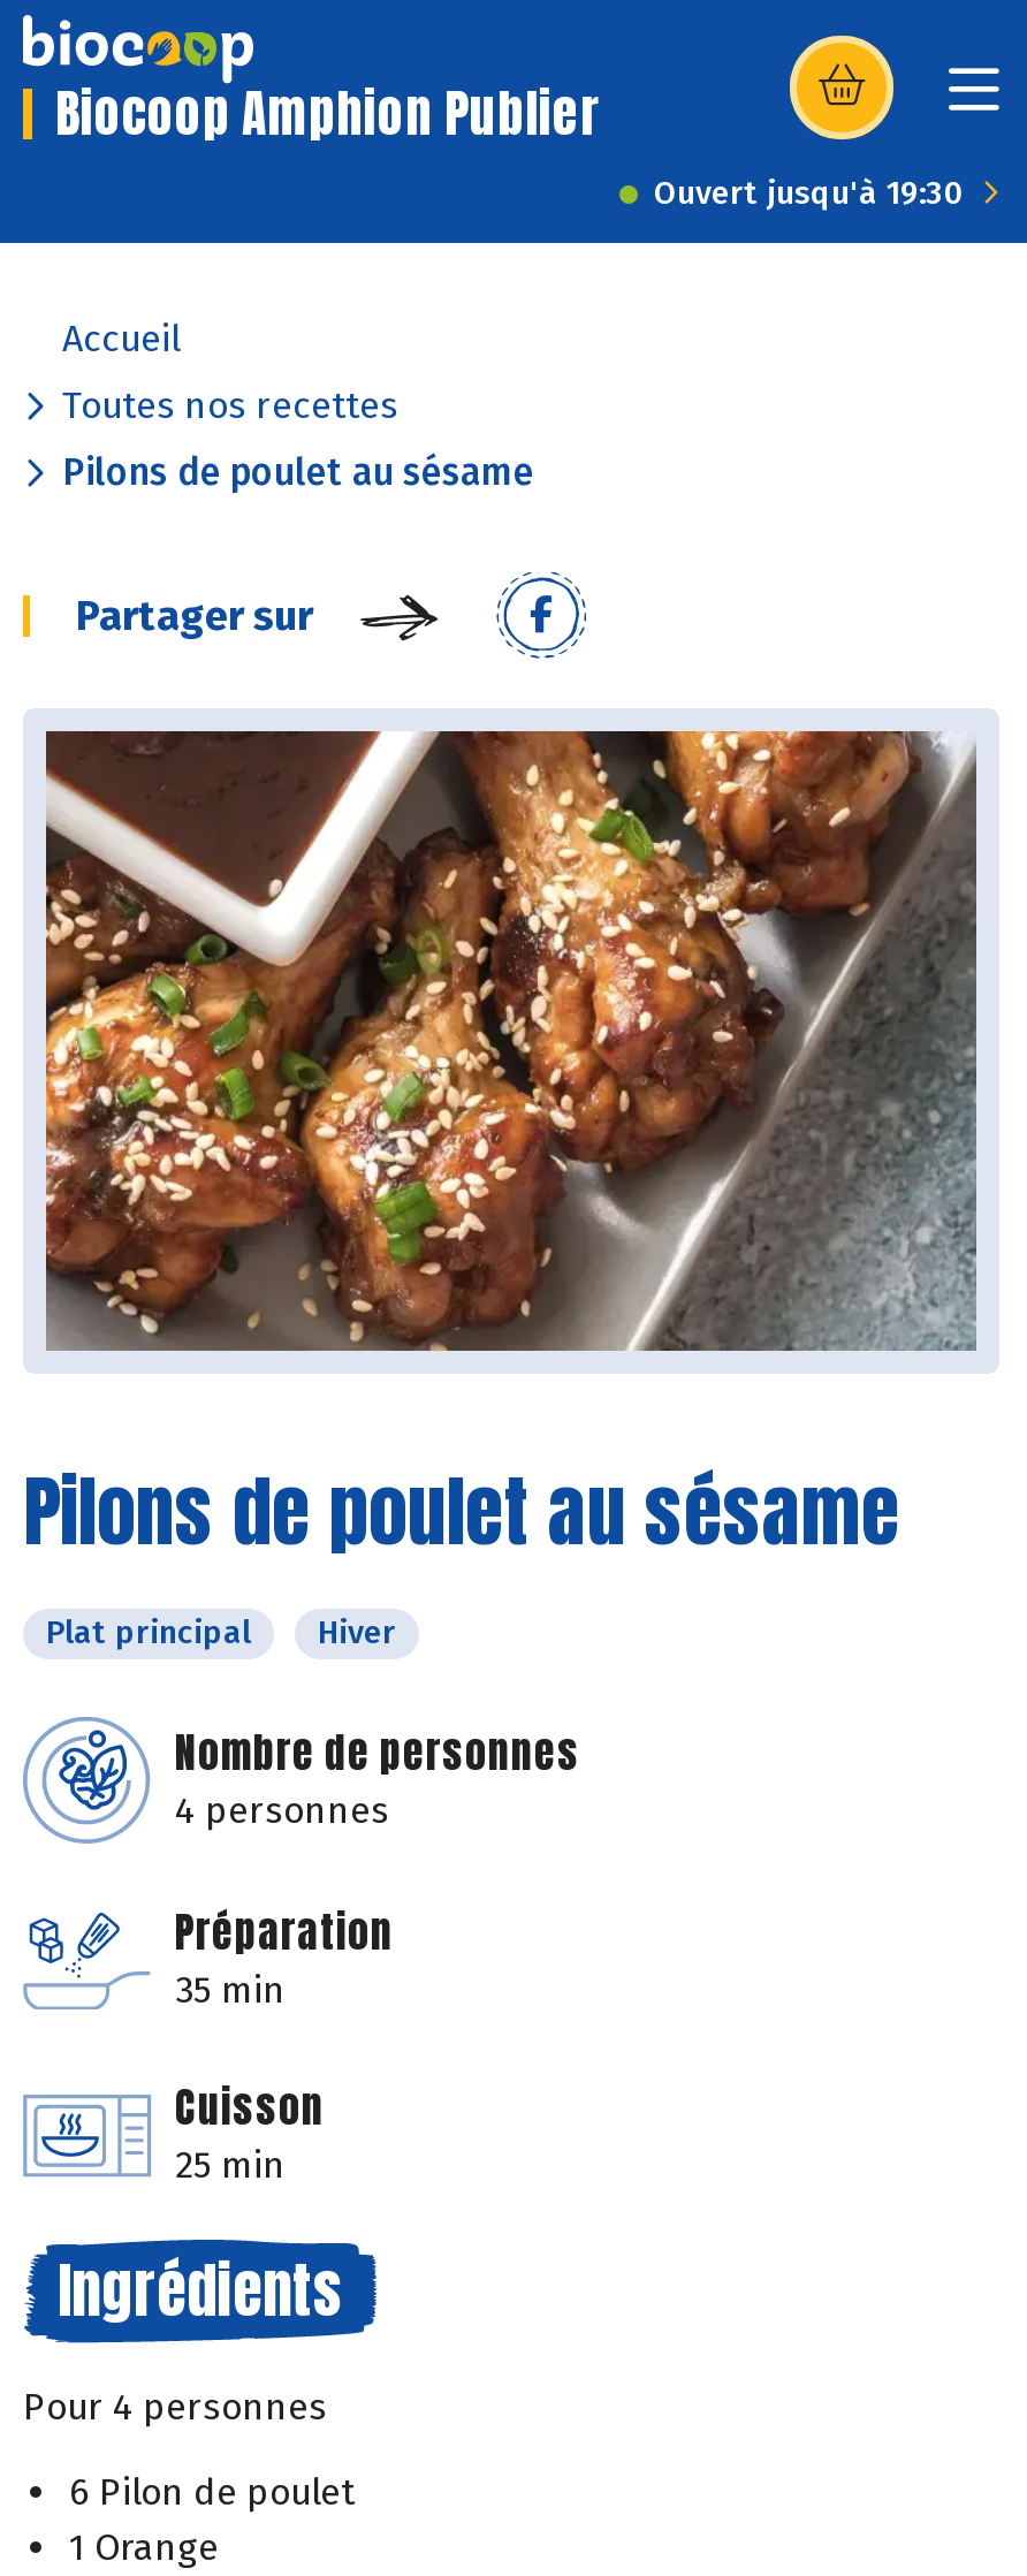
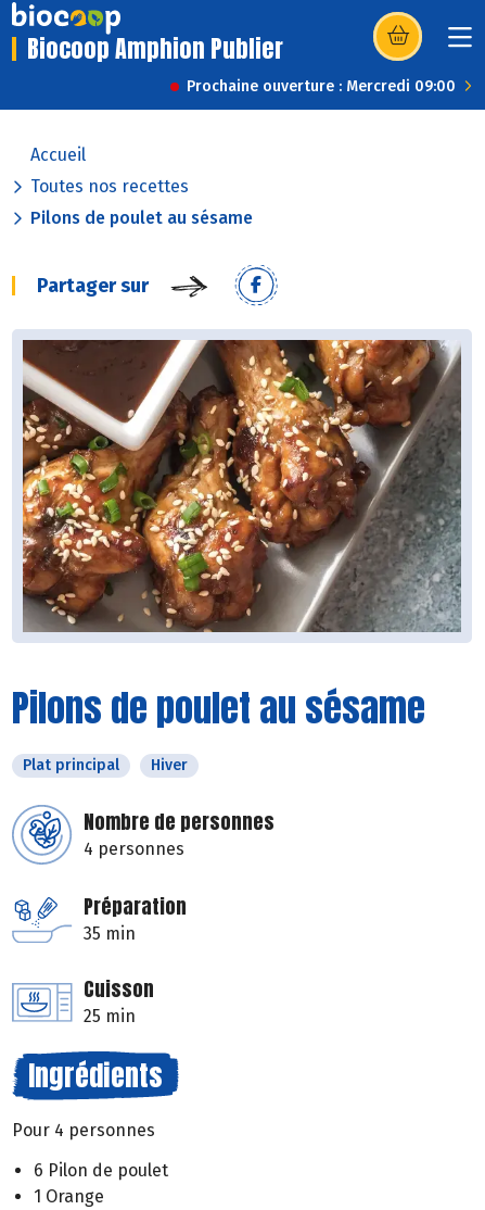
[654,174,965,213] Ouvert jusqu'à 19:30 -> [187,77,456,96] Prochaine ouverture : Mercredi 09:00

